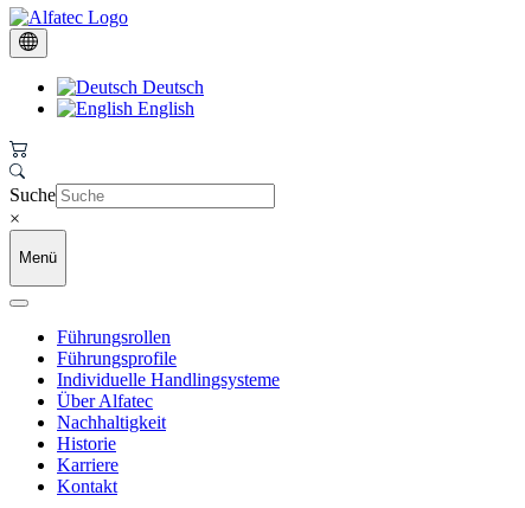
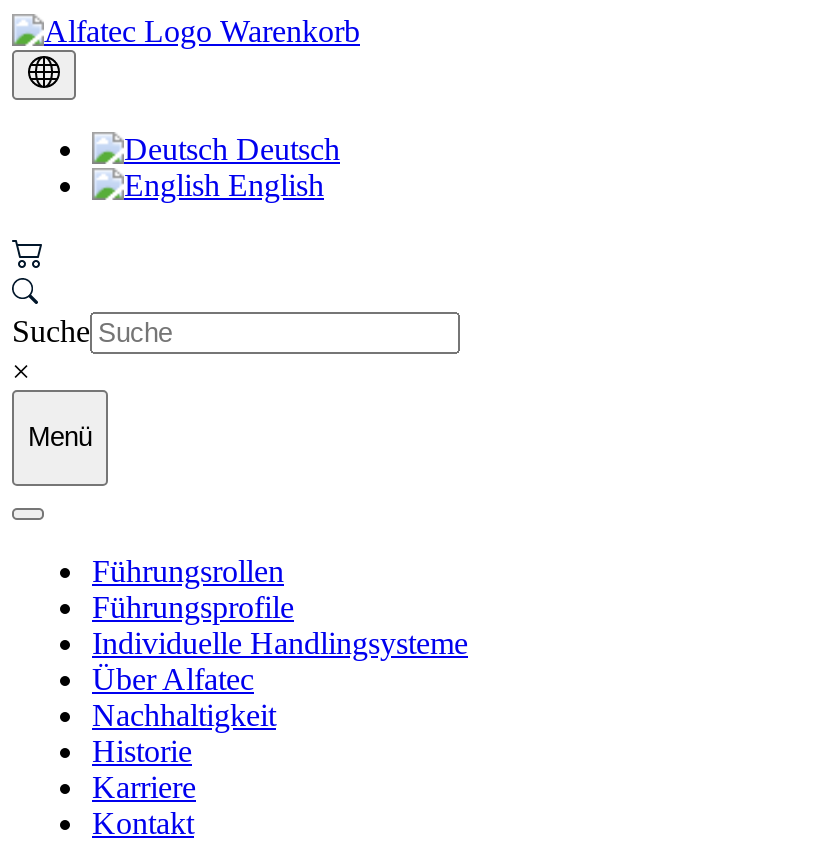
none -> [220,14,360,48] Warenkorb

